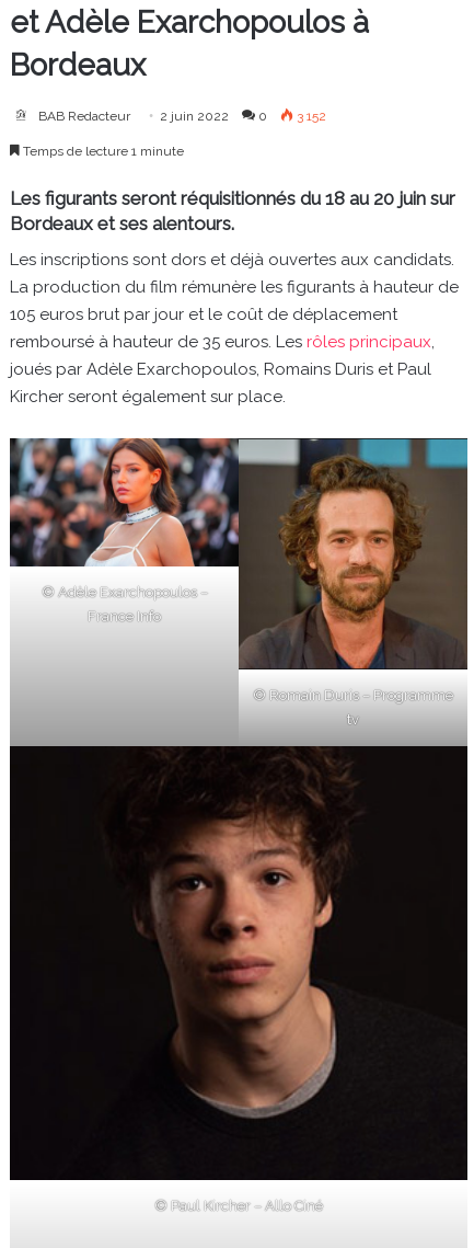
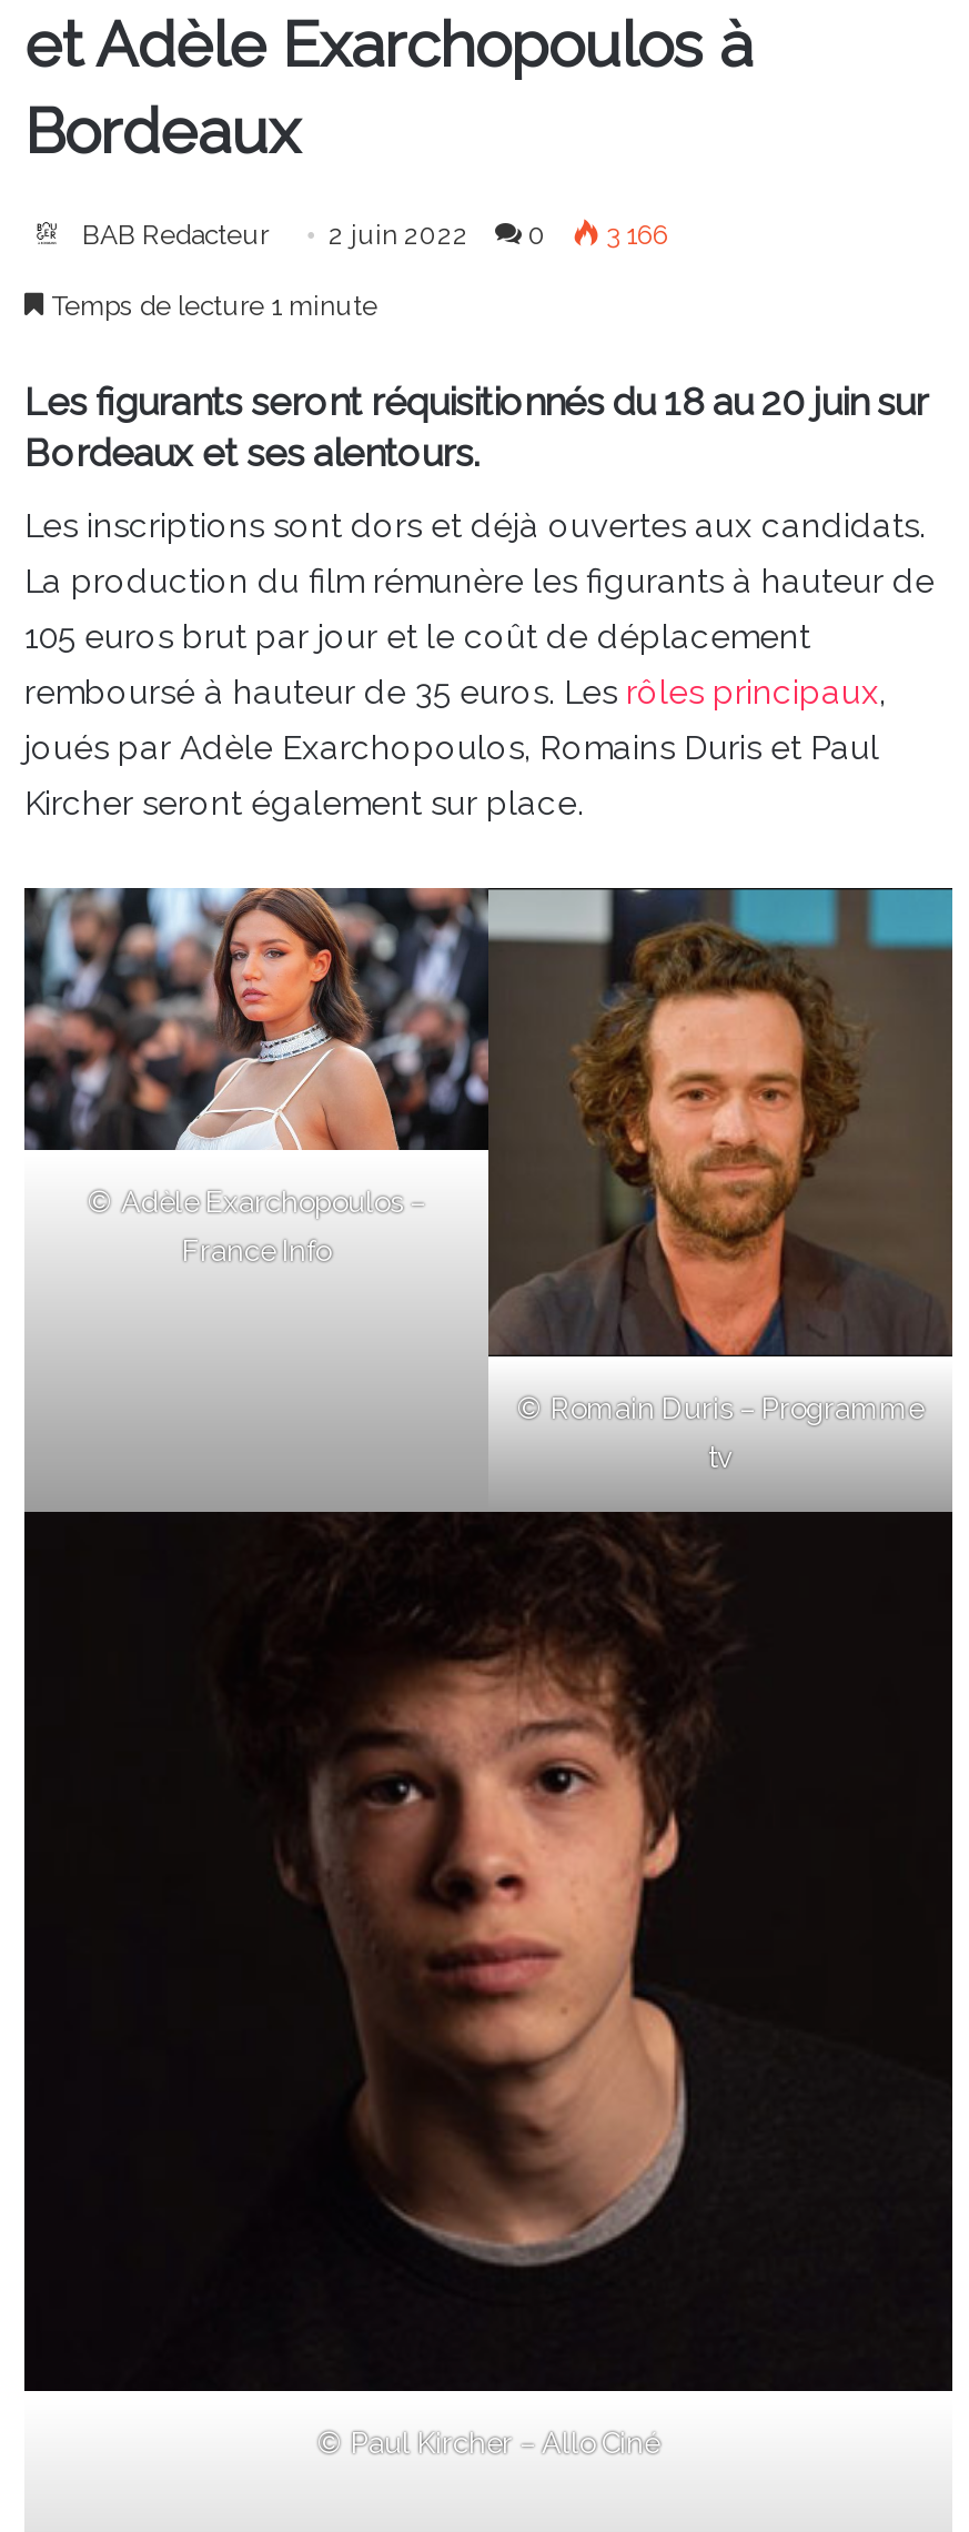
[293,109,326,124] 3 152 -> [599,220,668,252] 3 166

